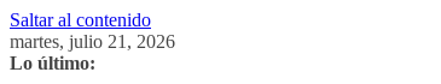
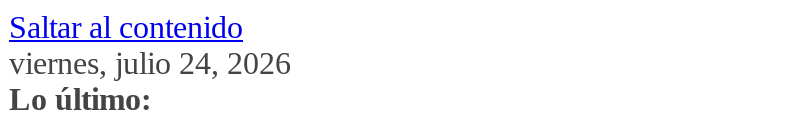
[10,31,175,52] martes, julio 21, 2026 -> [9,46,291,80] viernes, julio 24, 2026

